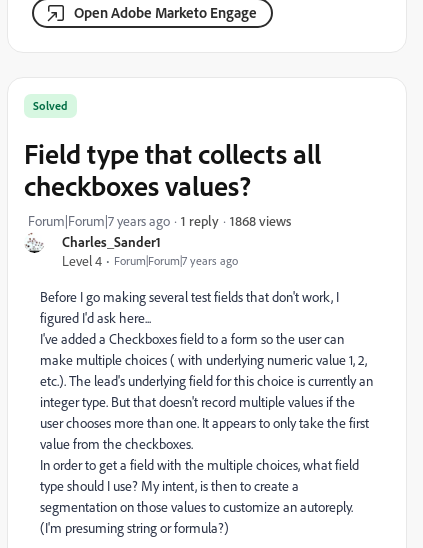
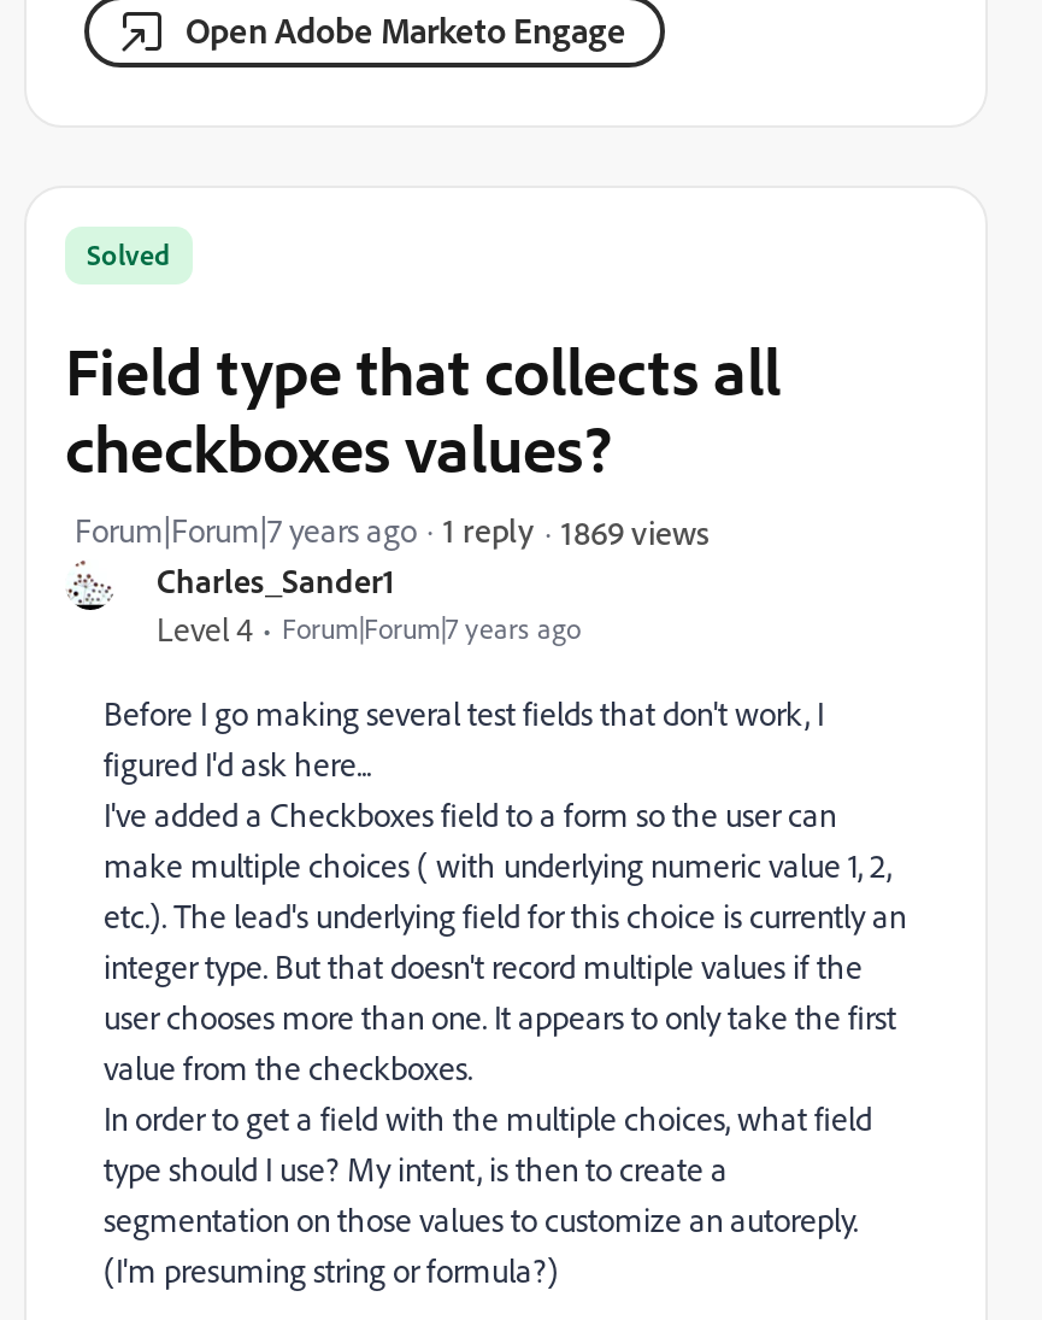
[230,211,291,228] 1868 views -> [561,510,708,551] 1869 views

